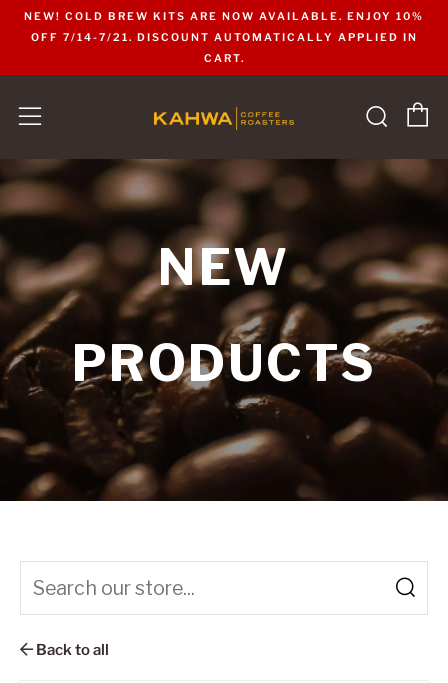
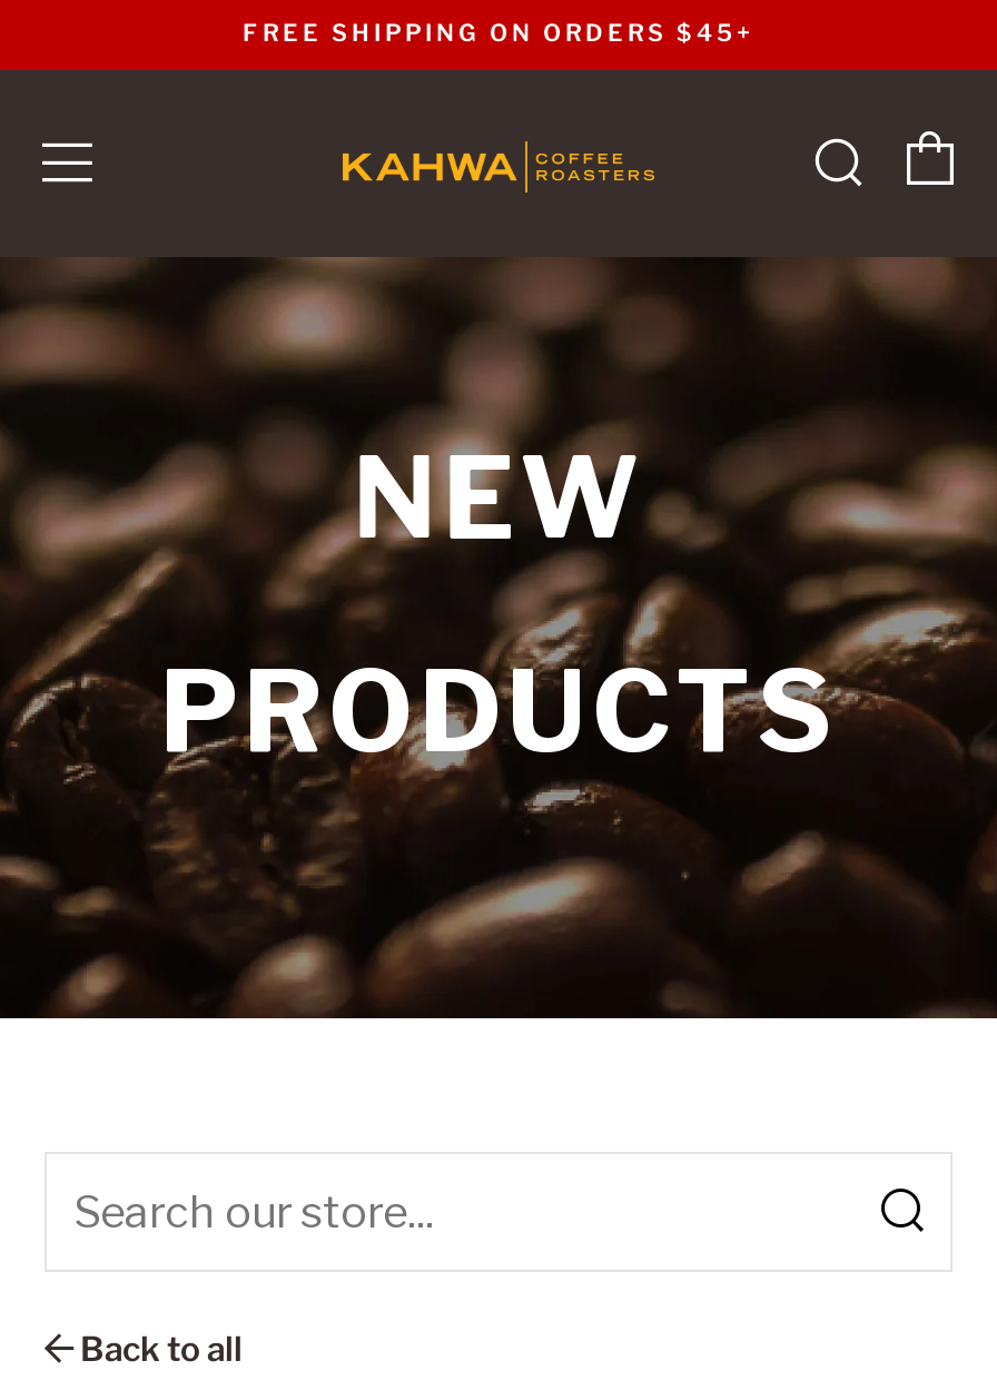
[24,10,424,65] NEW! COLD BREW KITS ARE NOW AVAILABLE. ENJOY 10% | OFF 7/14-7/21. DISCOUNT AUTOMATICALLY APPLIED IN | CART. -> [243,19,754,48] FREE SHIPPING ON ORDERS $45+

